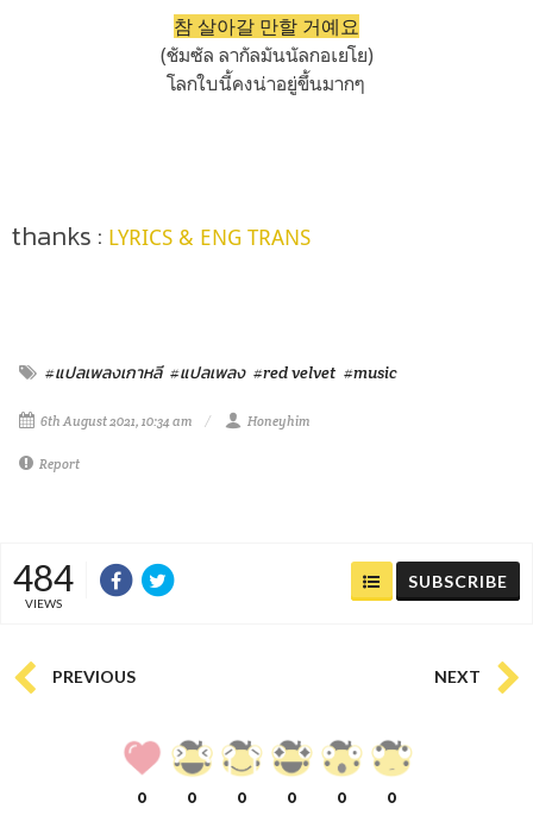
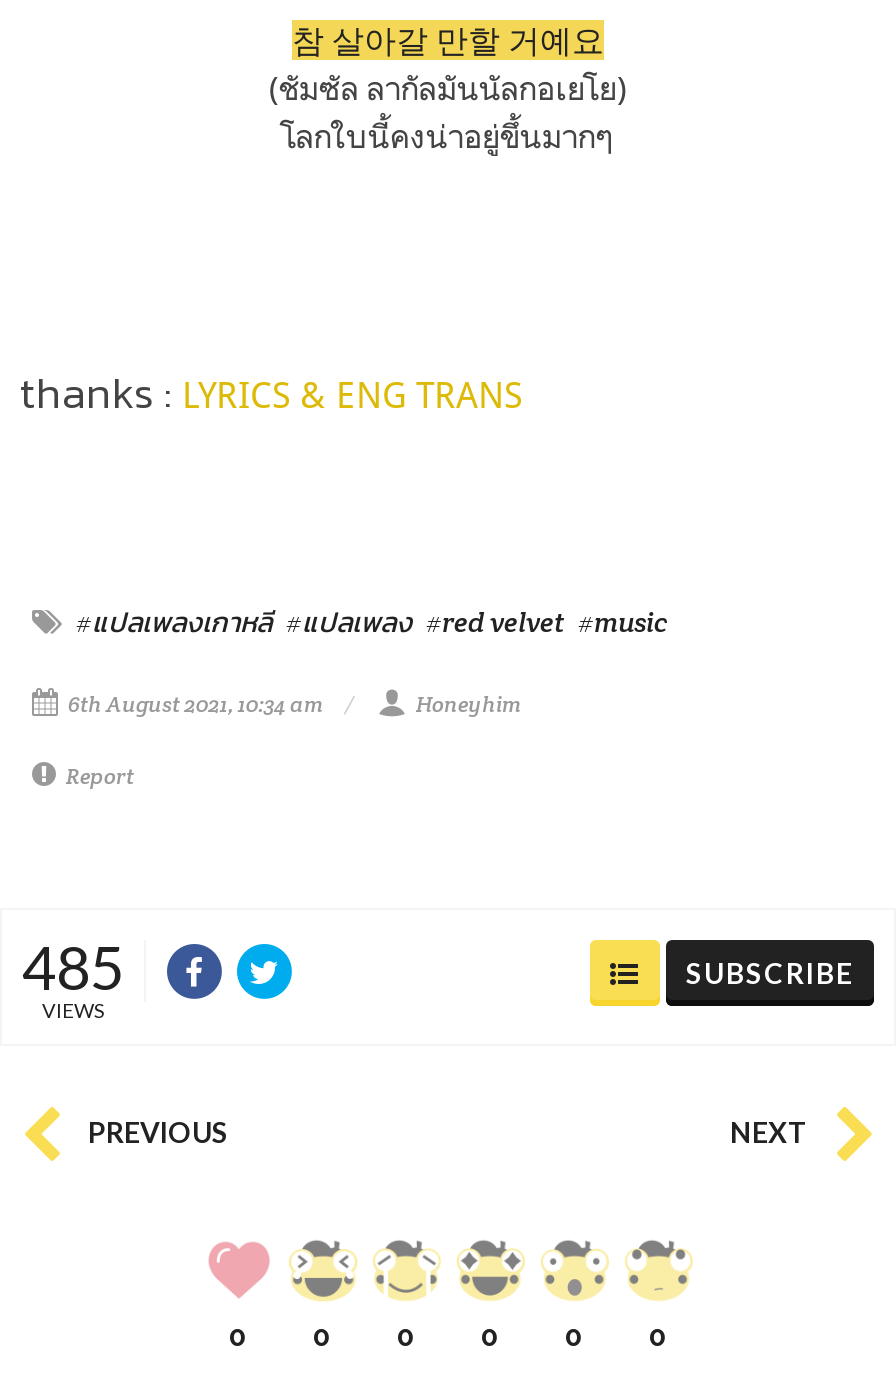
[13,555,74,598] 484 -> [22,929,124,1001] 485

